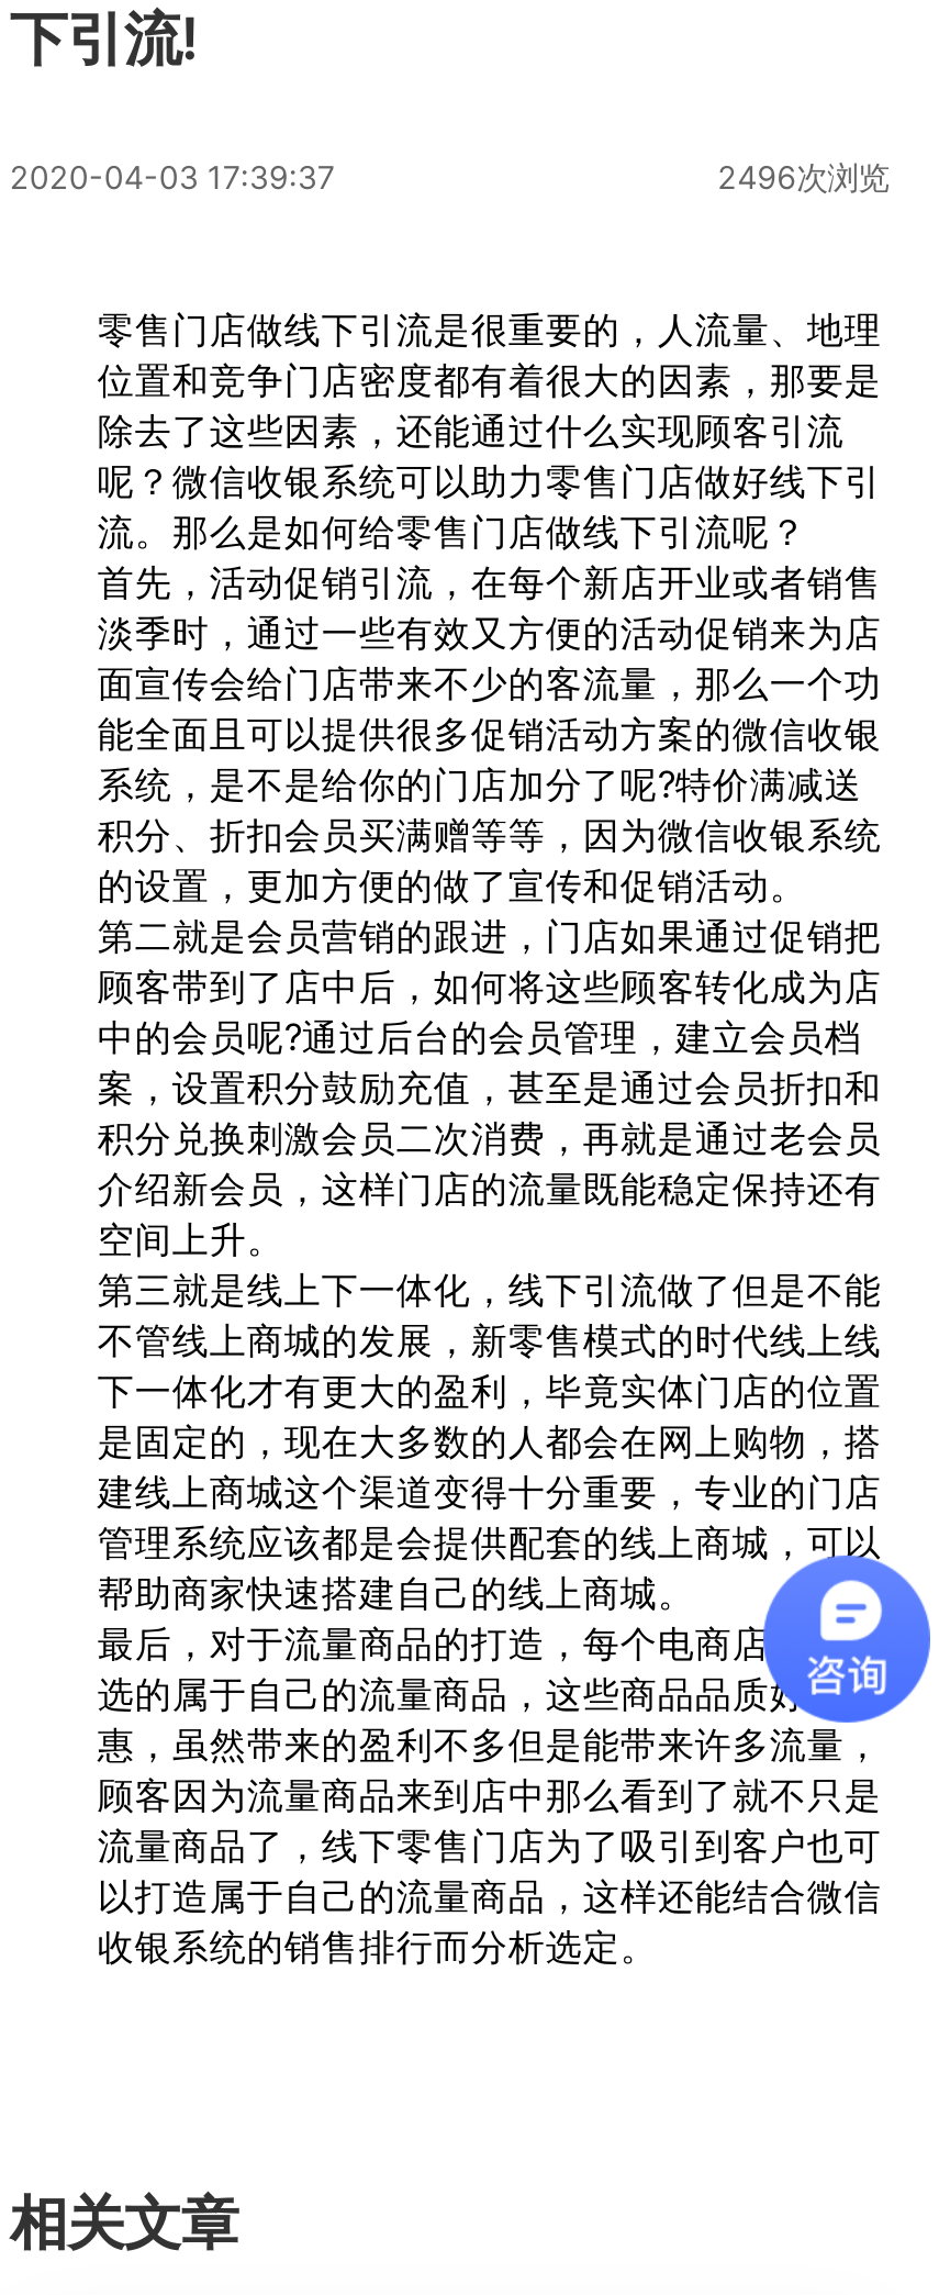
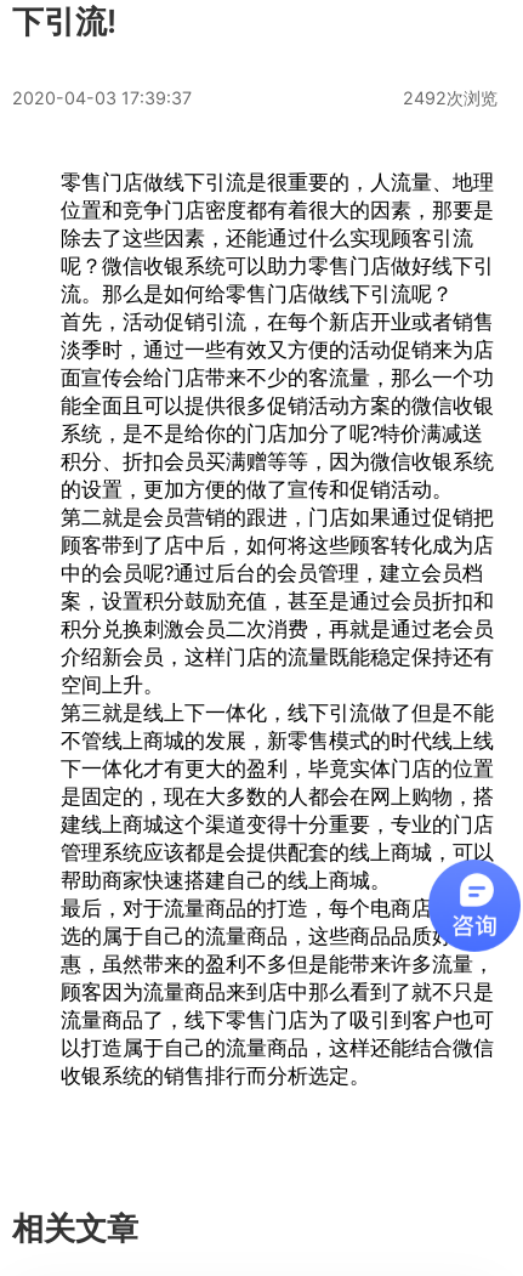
[717,159,889,196] 2496次浏览 -> [403,88,498,108] 2492次浏览

